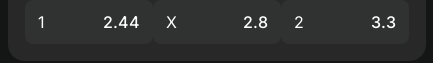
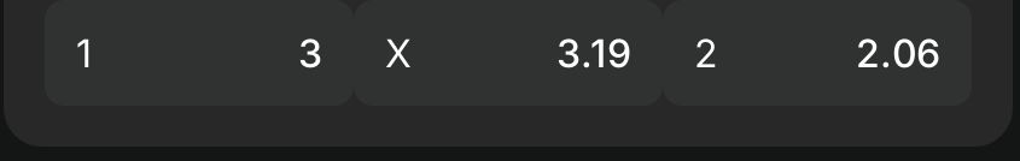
[103,12,177,32] 2.44 X -> [298,29,412,77] 3 X
[243,12,304,32] 2.8 2 -> [556,29,718,77] 3.19 2
[371,12,396,32] 3.3 -> [856,29,940,77] 2.06

